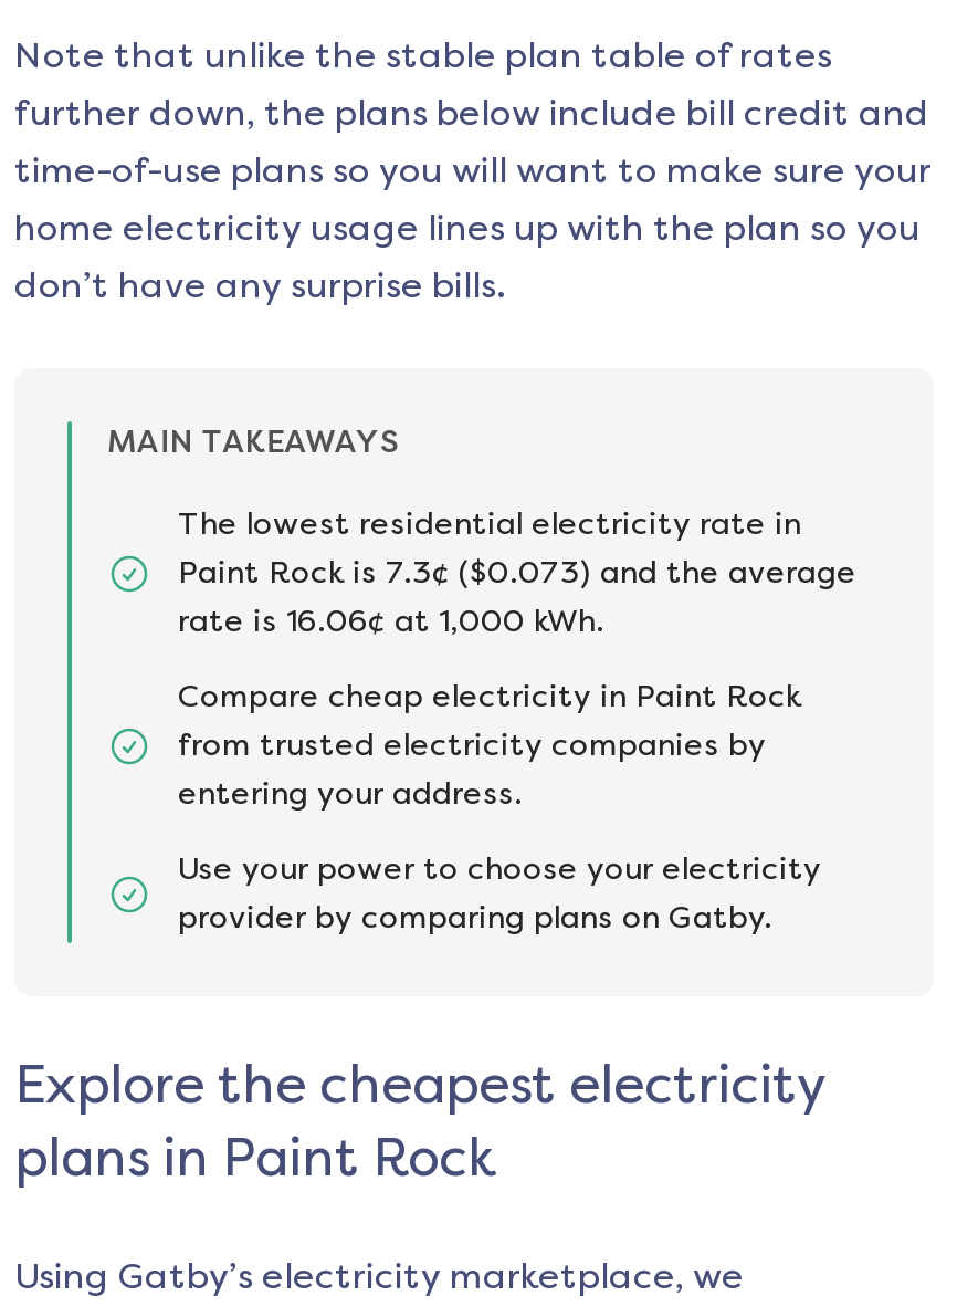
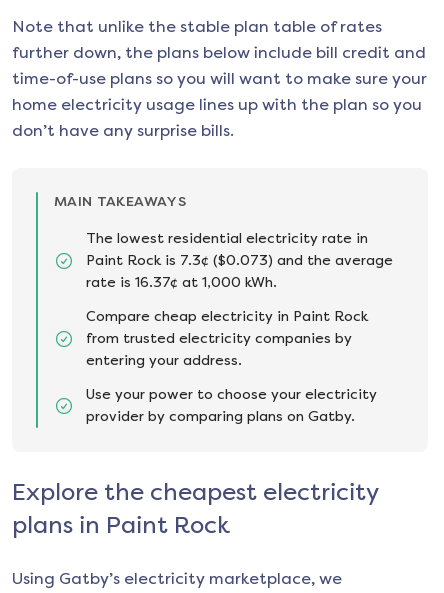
[178,603,604,641] rate is 16.06¢ at 1,000 kWh. -> [86,274,277,291] rate is 16.37¢ at 1,000 kWh.

